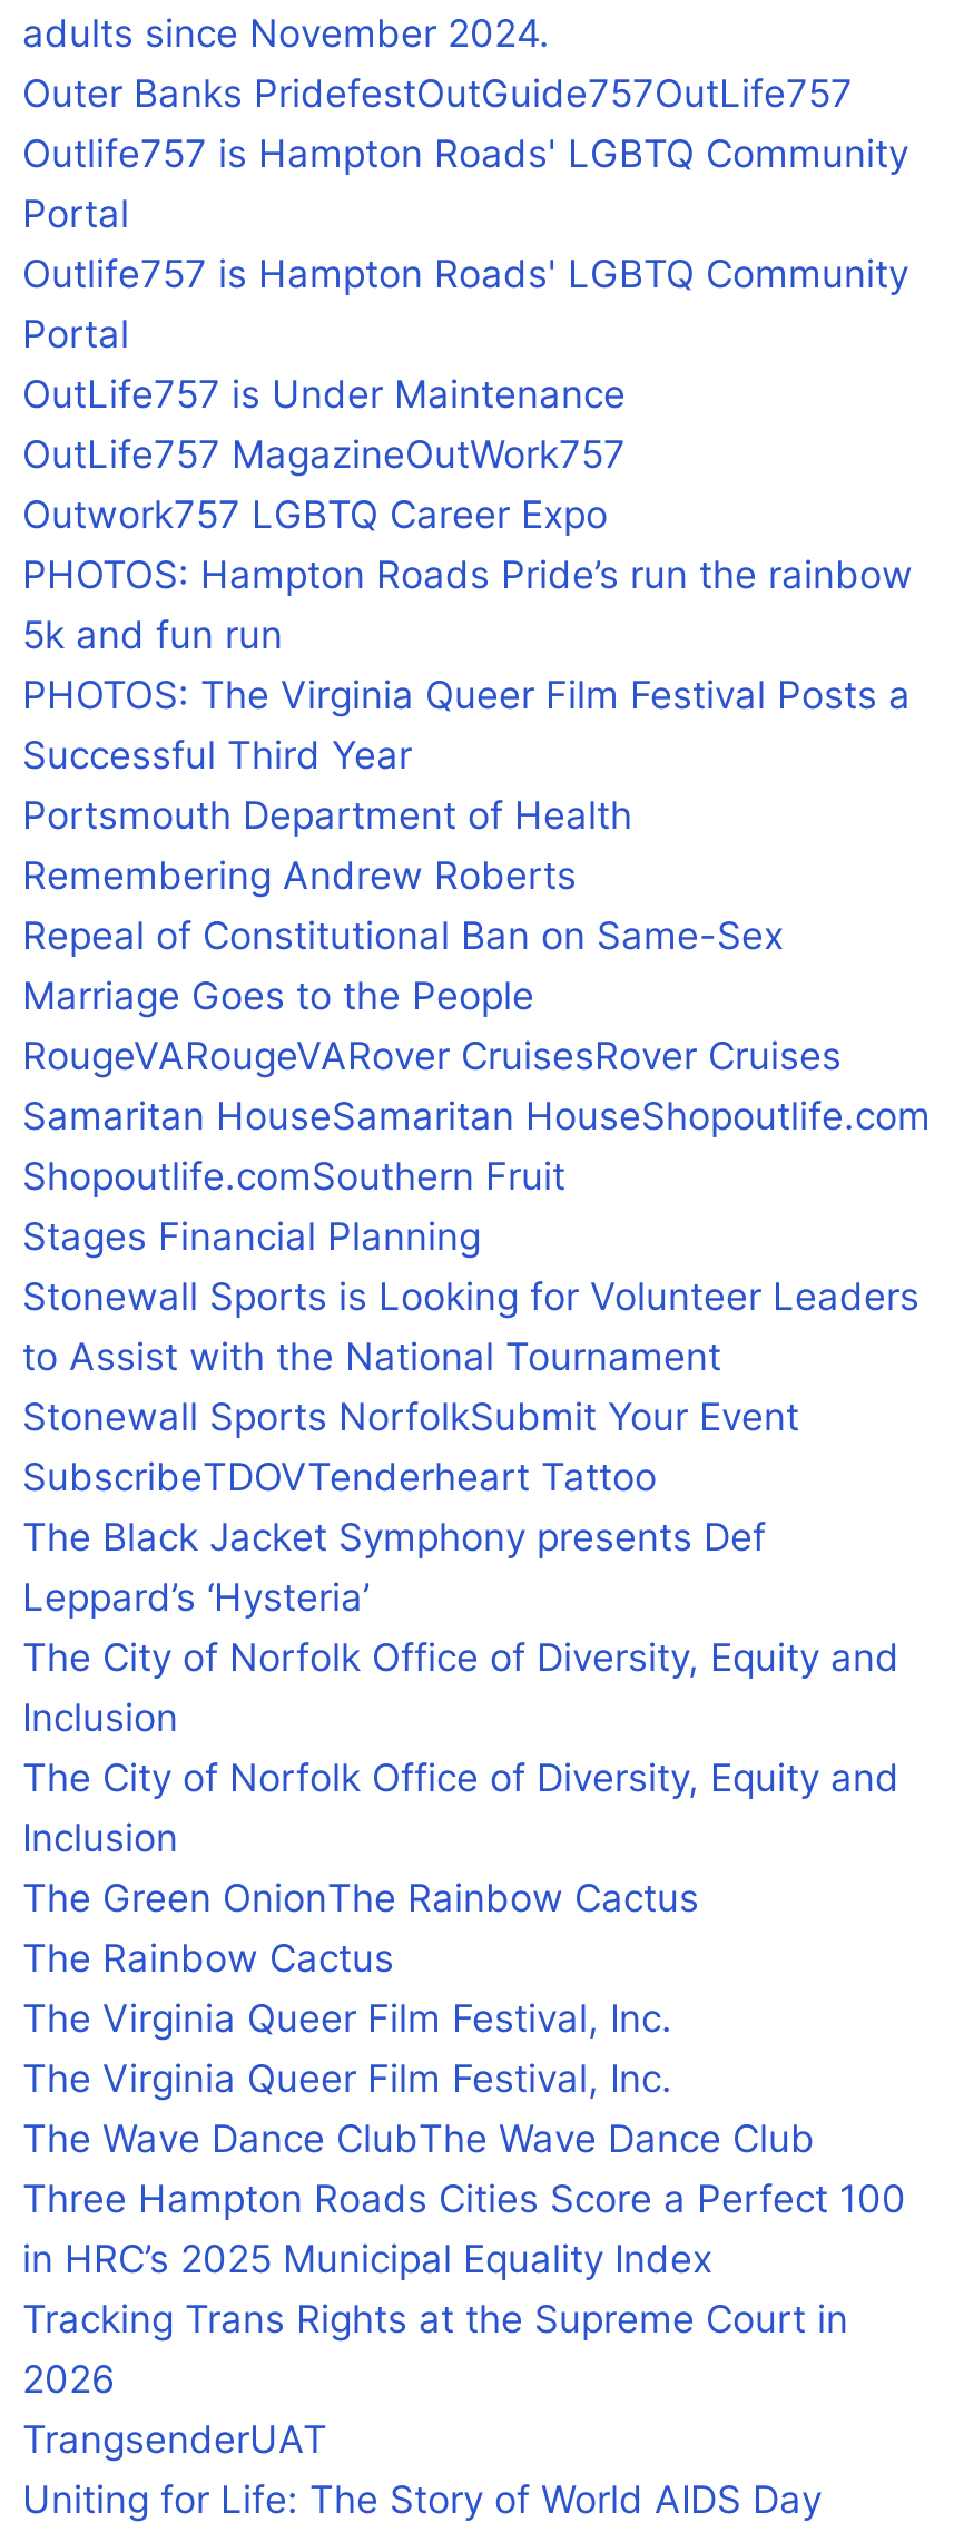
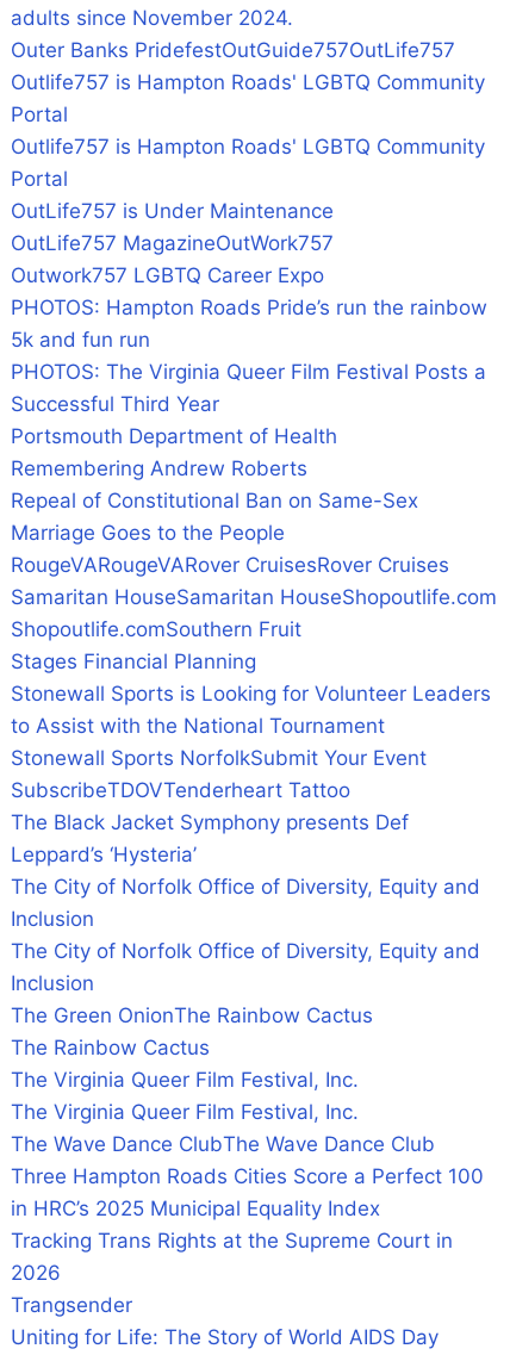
[22,2417,327,2462] TrangsenderUAT -> [11,1293,132,1317] Trangsender

